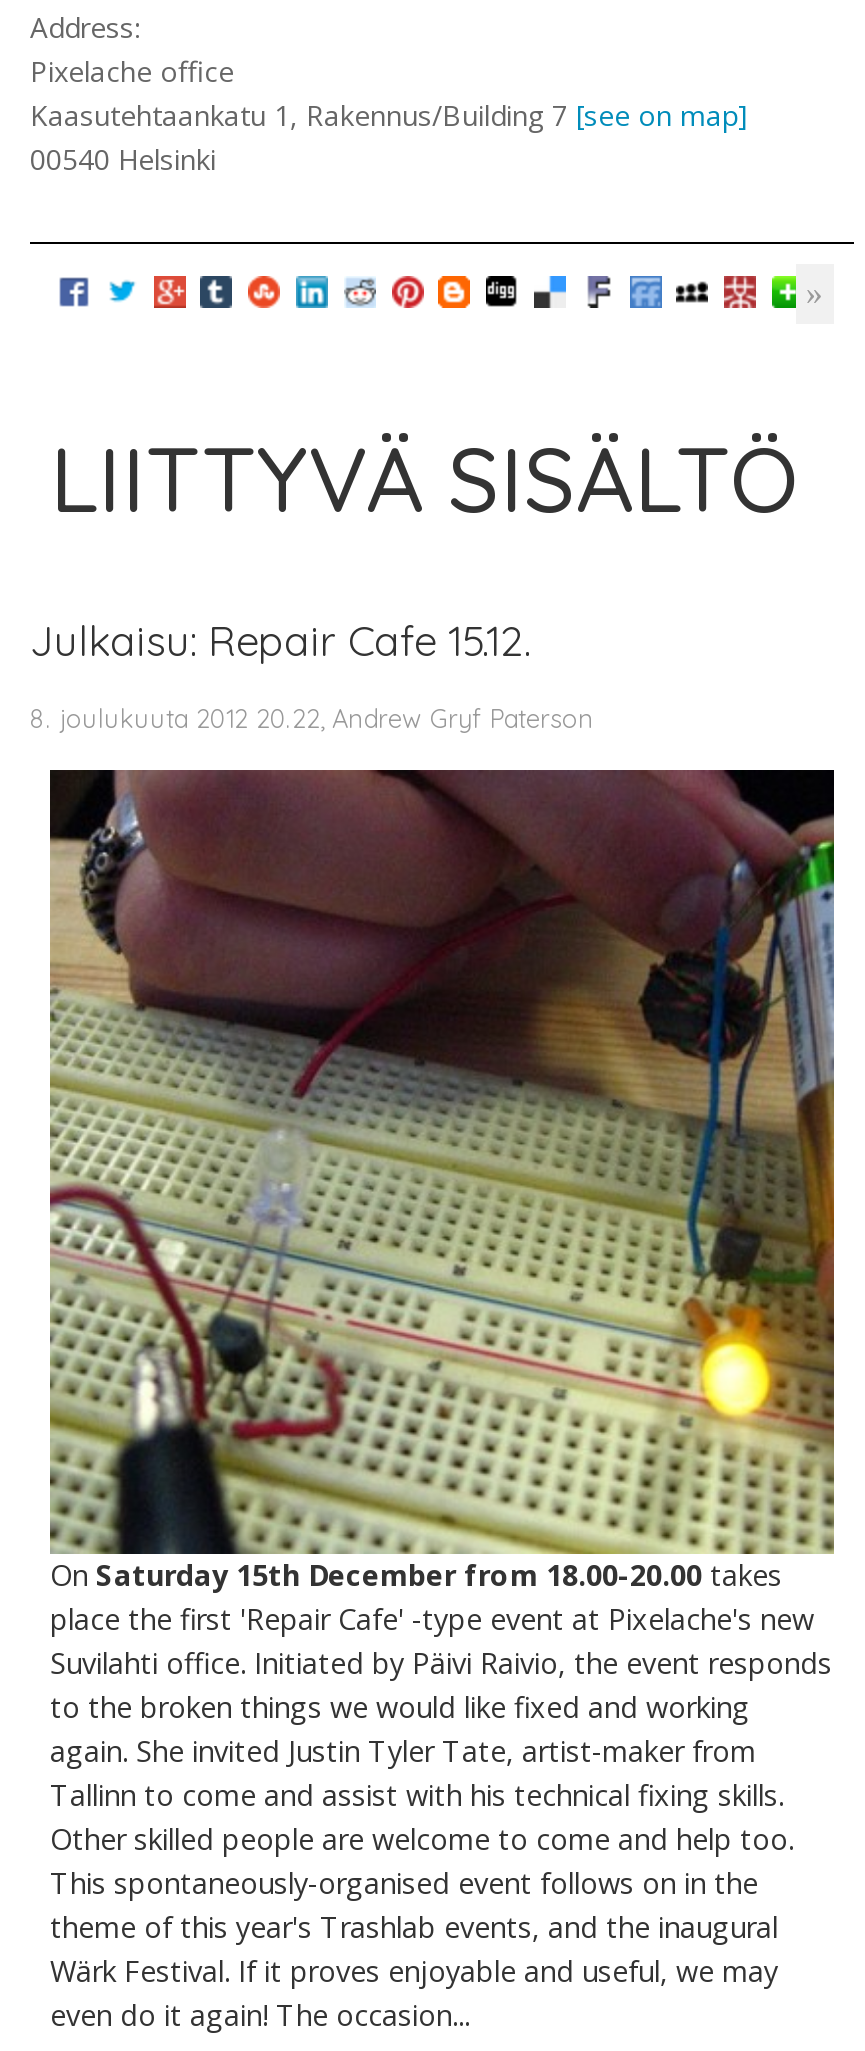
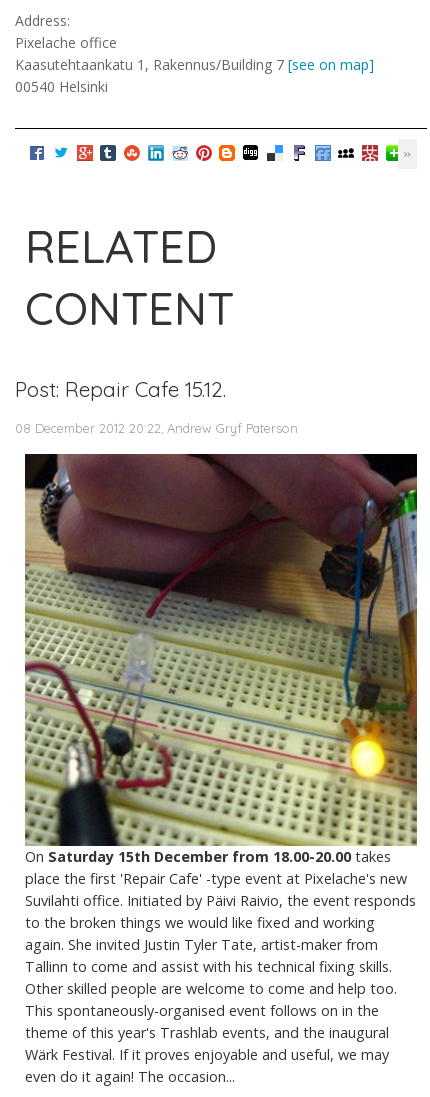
[50,423,798,535] LIITTYVÄ SISÄLTÖ -> [25,218,234,336] RELATED | CONTENT
[30,615,530,667] Julkaisu: Repair Cafe 15.12. -> [15,376,226,402] Post: Repair Cafe 15.12.
[30,703,594,735] 8. joulukuuta 2012 20.22, Andrew Gryf Paterson -> [15,420,298,436] 08 December 2012 20:22, Andrew Gryf Paterson

